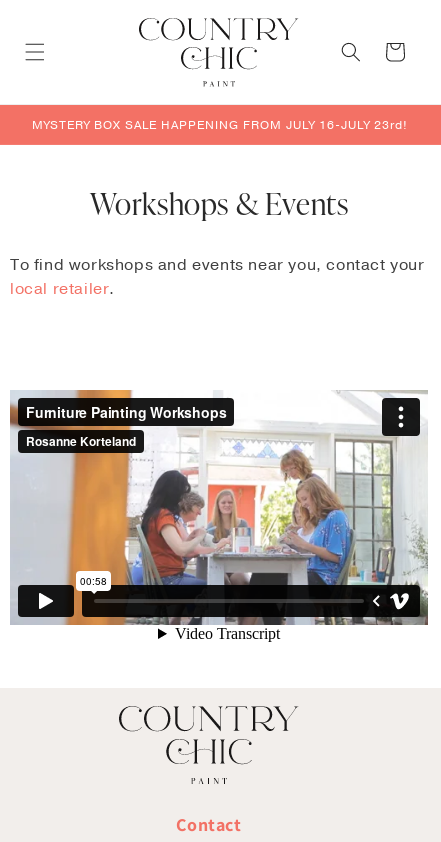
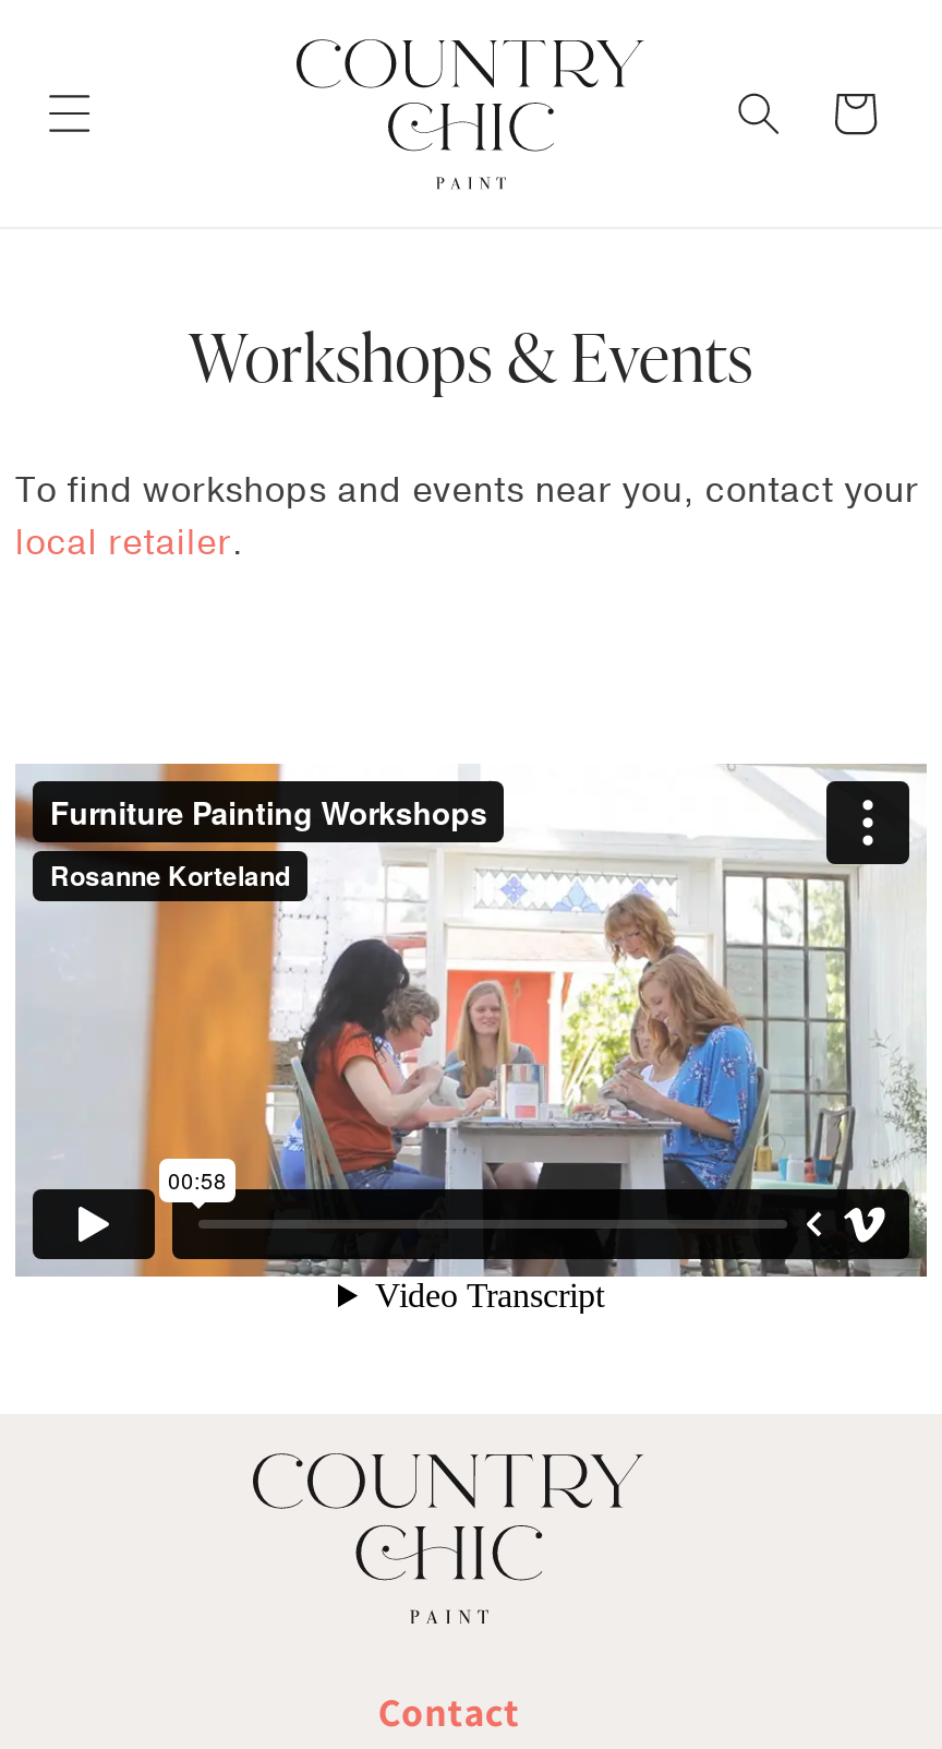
[31,117,406,133] MYSTERY BOX SALE HAPPENING FROM JULY 16-JULY 23rd! -> none

